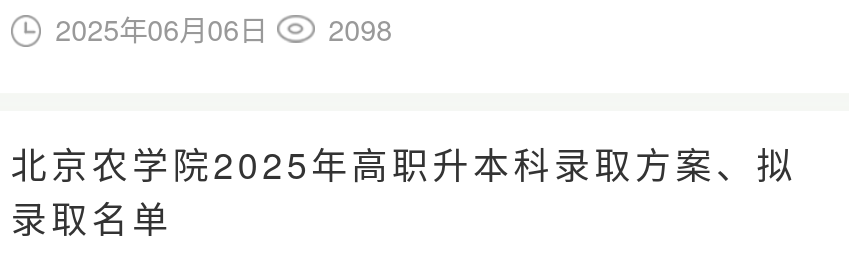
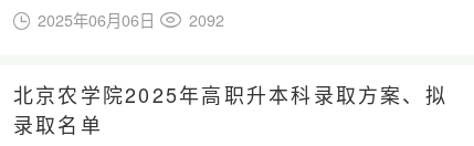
[55,9,392,49] 2025年06月06日 2098 -> [38,9,224,31] 2025年06月06日 2092

